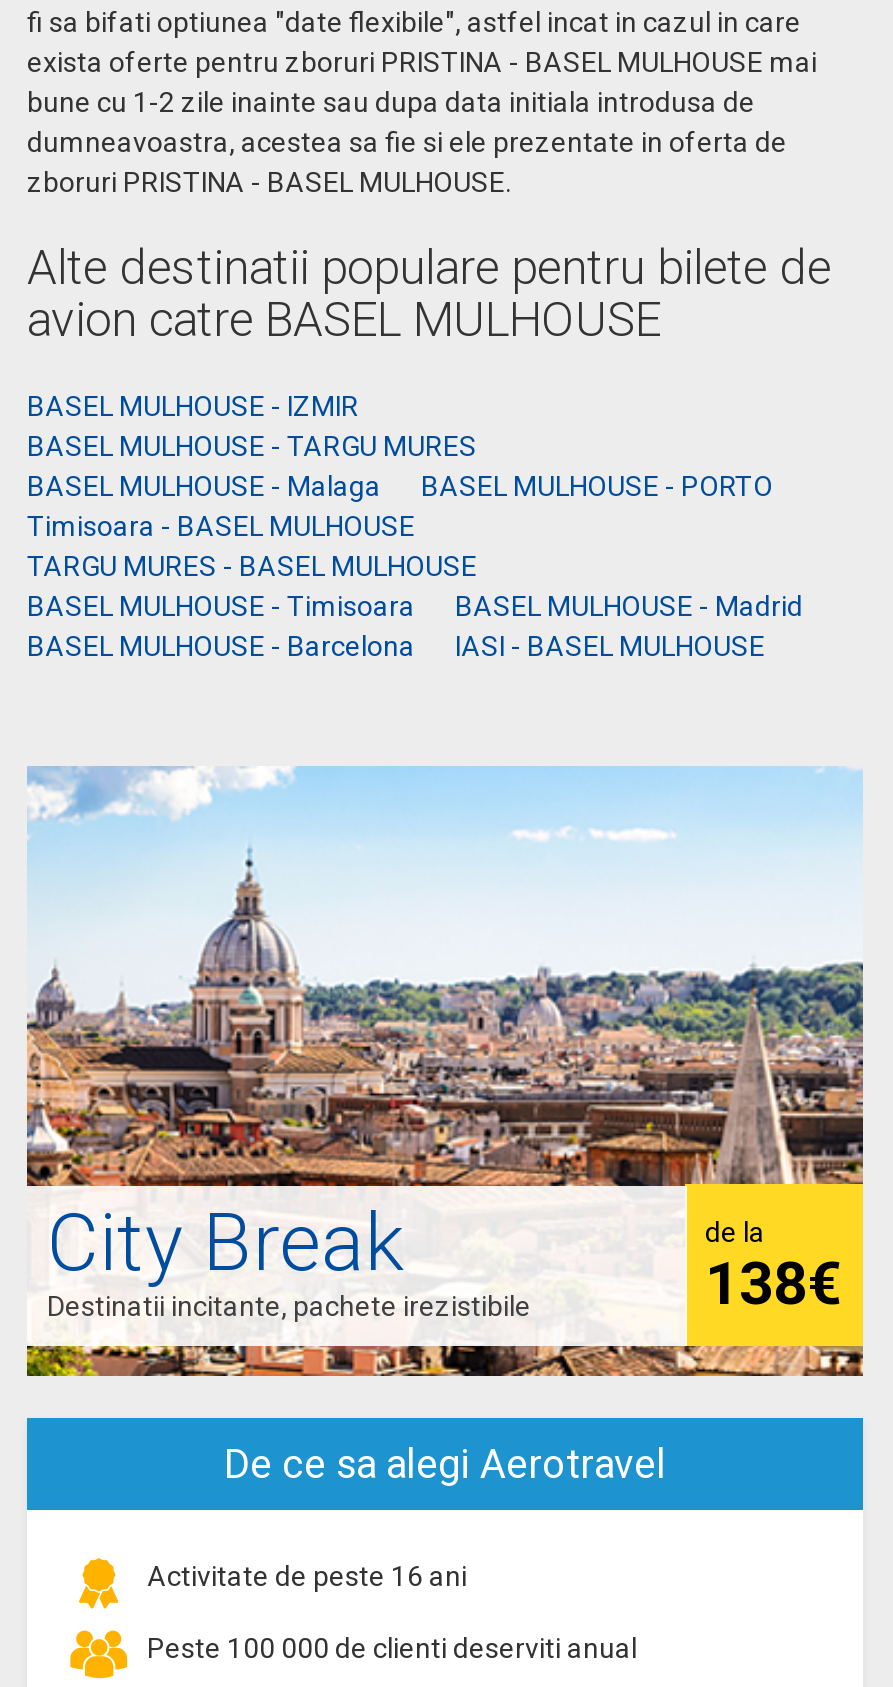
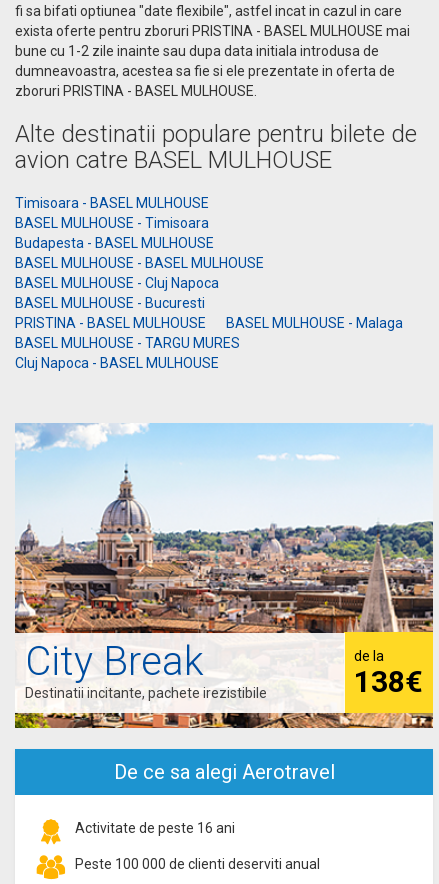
[27,390,773,502] BASEL MULHOUSE - IZMIR | BASEL MULHOUSE - PORTO -> none
moved [27,430,477,502] -> [15,315,403,351]: BASEL MULHOUSE - Malaga | BASEL MULHOUSE - TARGU MURES
moved [27,510,415,542] -> [15,195,209,211]: Timisoara - BASEL MULHOUSE
[27,550,477,582] TARGU MURES - BASEL MULHOUSE -> none
[27,590,803,662] BASEL MULHOUSE - Madrid | BASEL MULHOUSE - Barcelona | IASI - BASEL MULHOUSE -> [15,235,264,371] Budapesta - BASEL MULHOUSE | BASEL MULHOUSE - BASEL MULHOUSE | BASEL MULHOUSE - Cluj Napoca | BASEL MULHOUSE - Bucuresti | PRISTINA - BASEL MULHOUSE | Cluj Napoca - BASEL MULHOUSE
moved [27,590,415,622] -> [15,215,209,231]: BASEL MULHOUSE - Timisoara

